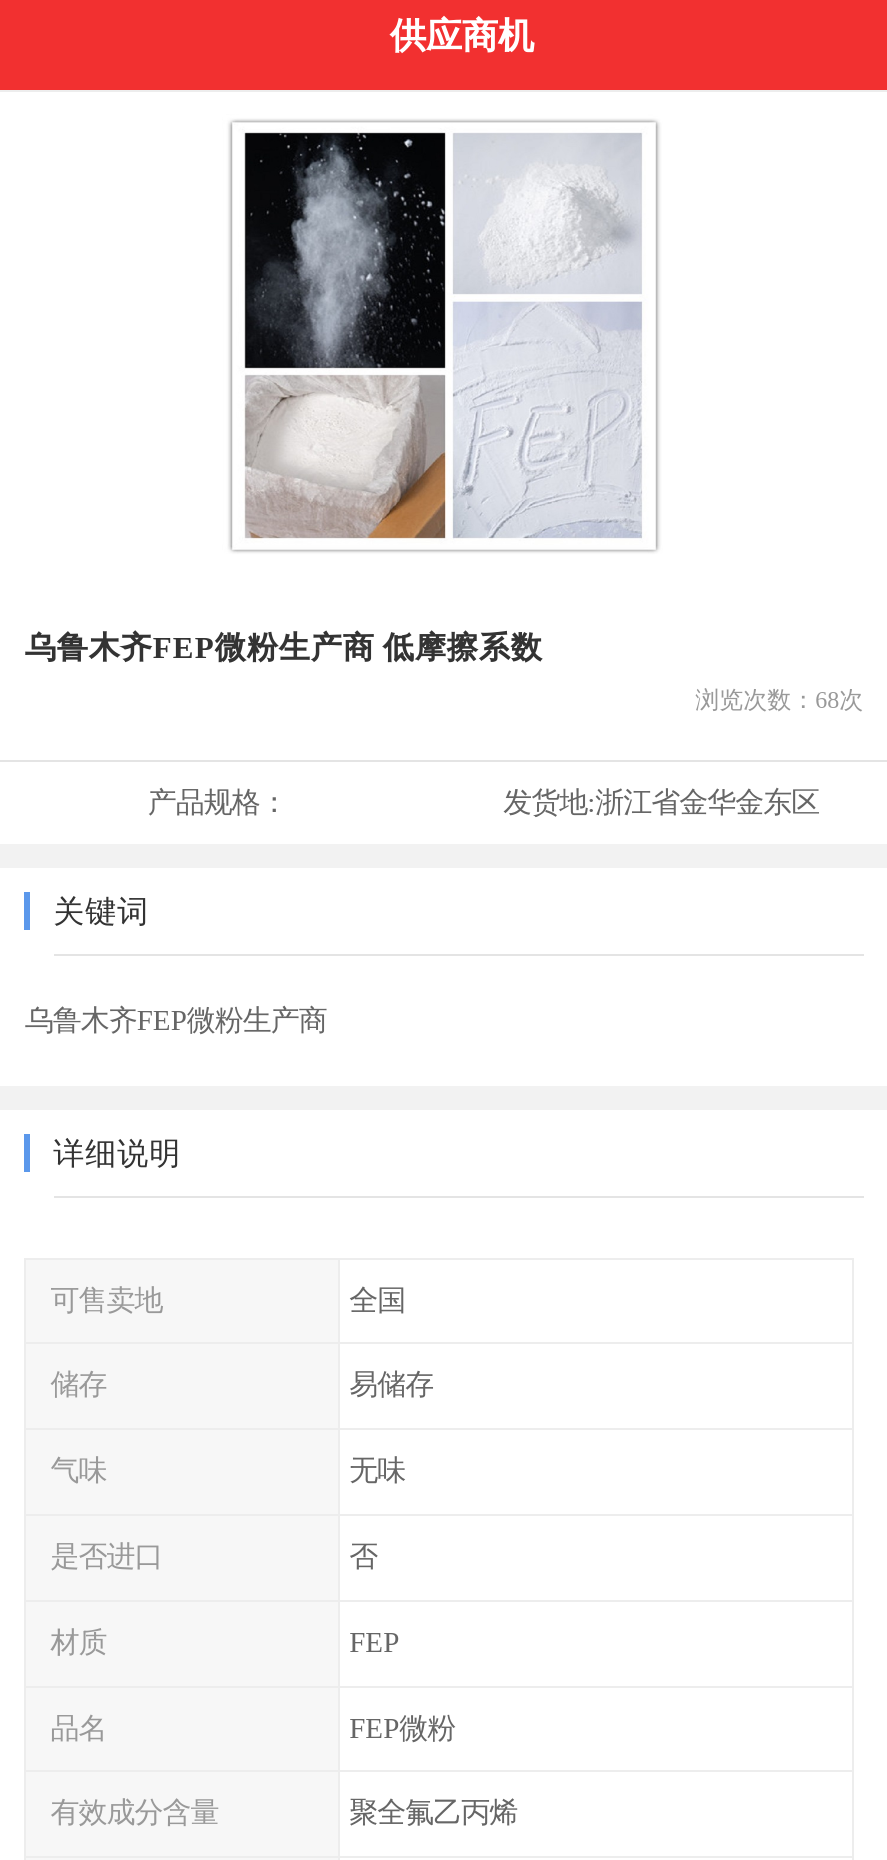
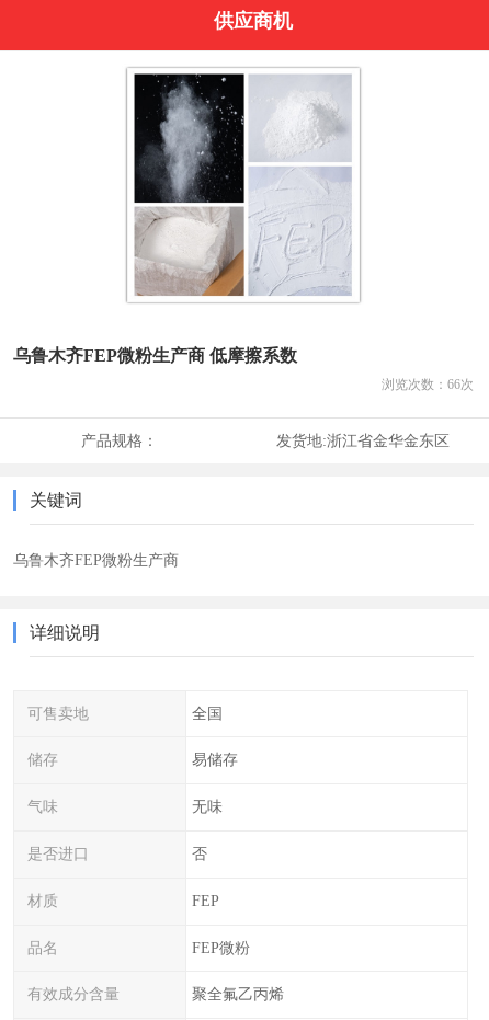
[695,685,863,713] 浏览次数：68次 -> [381,376,473,392] 浏览次数：66次

